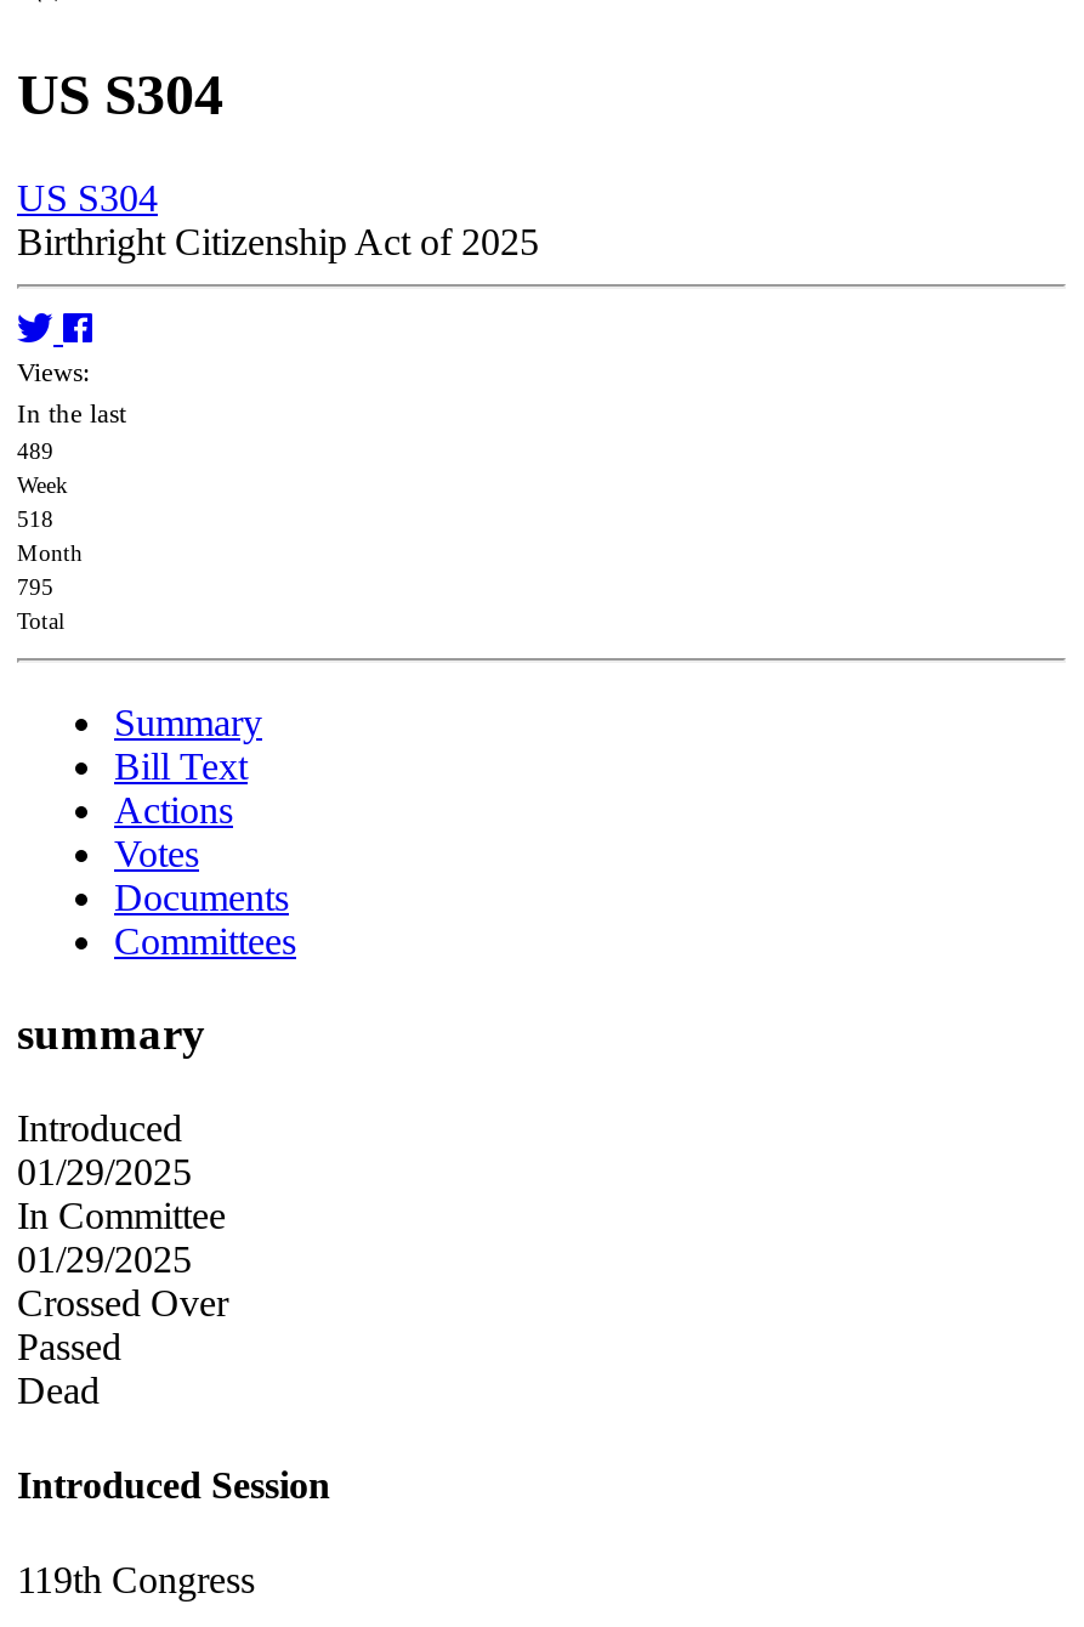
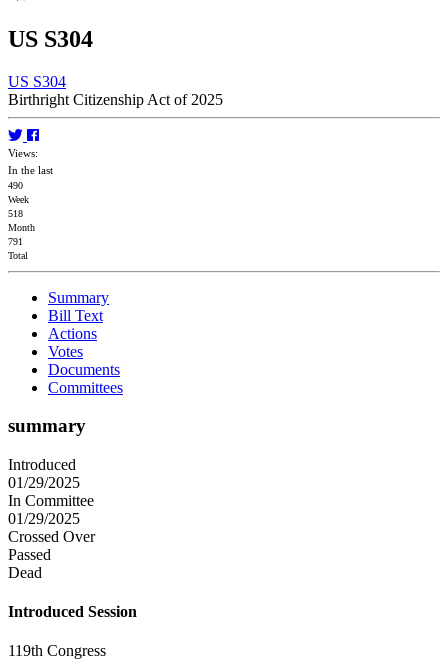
[17,436,53,463] 489 -> [8,179,23,190] 490
[17,572,53,599] 795 -> [8,235,23,246] 791

